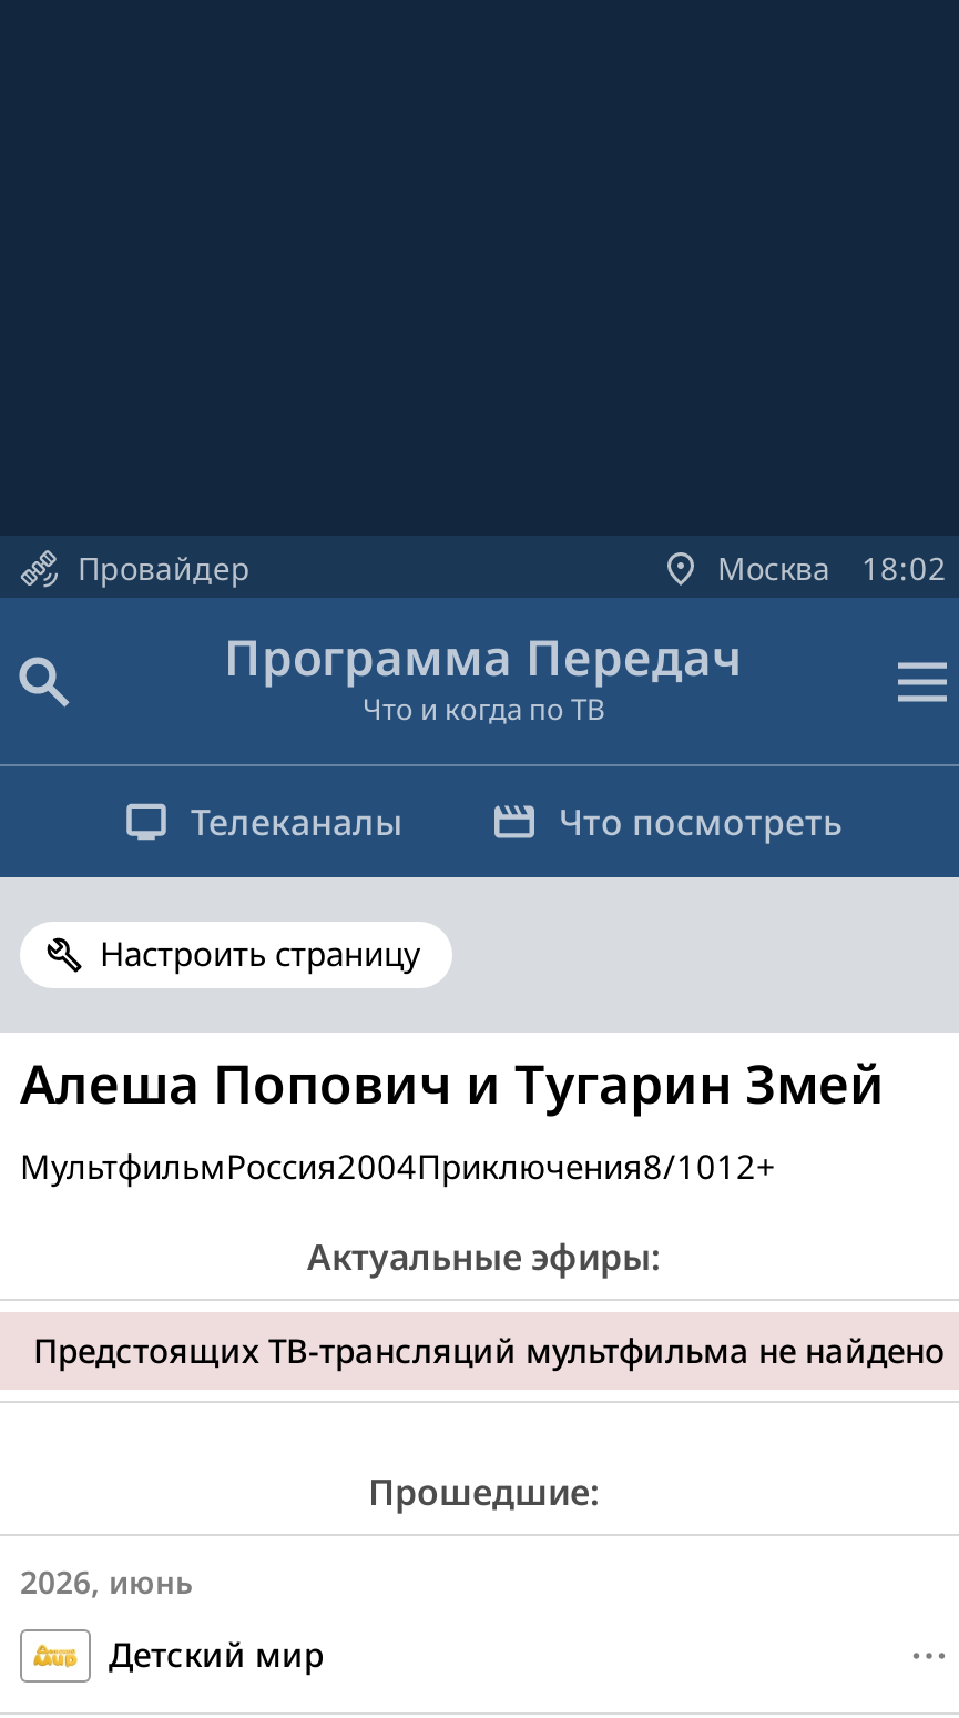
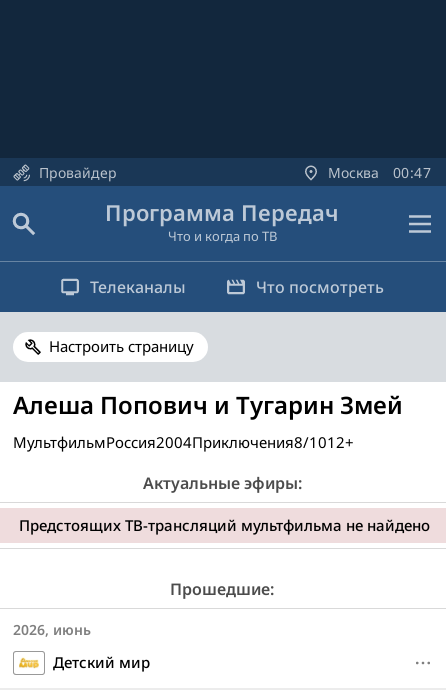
[717,546,947,588] Москва 18 02 -> [327,162,431,181] Москва 00 47

